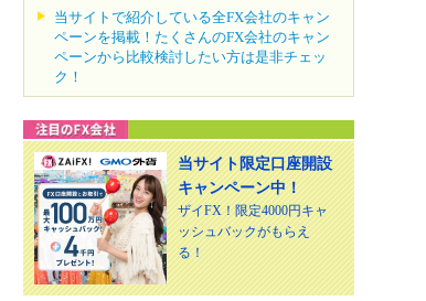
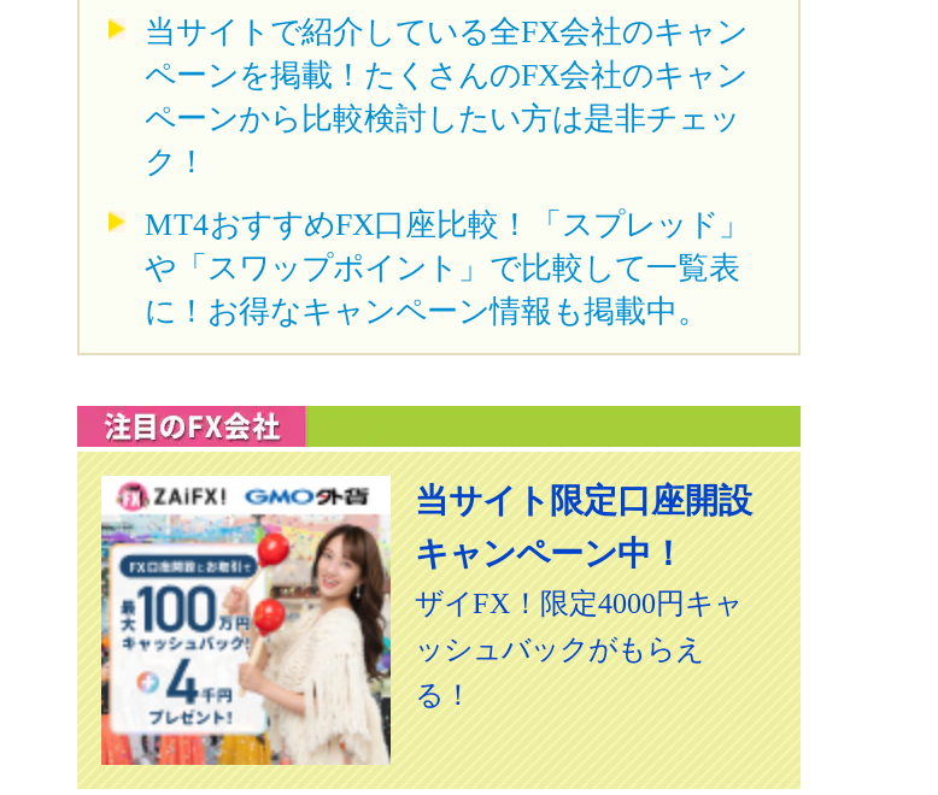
none -> [145,206,750,329] MT4おすすめFX口座比較！「スプレッド」 | や「スワップポイント」で比較して一覧表 | に！お得なキャンペーン情報も掲載中。

